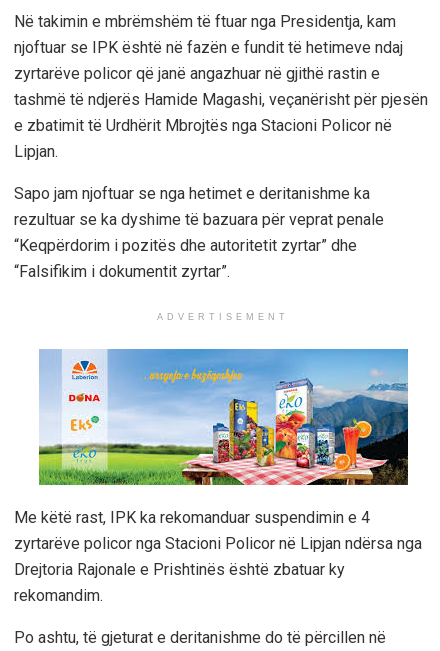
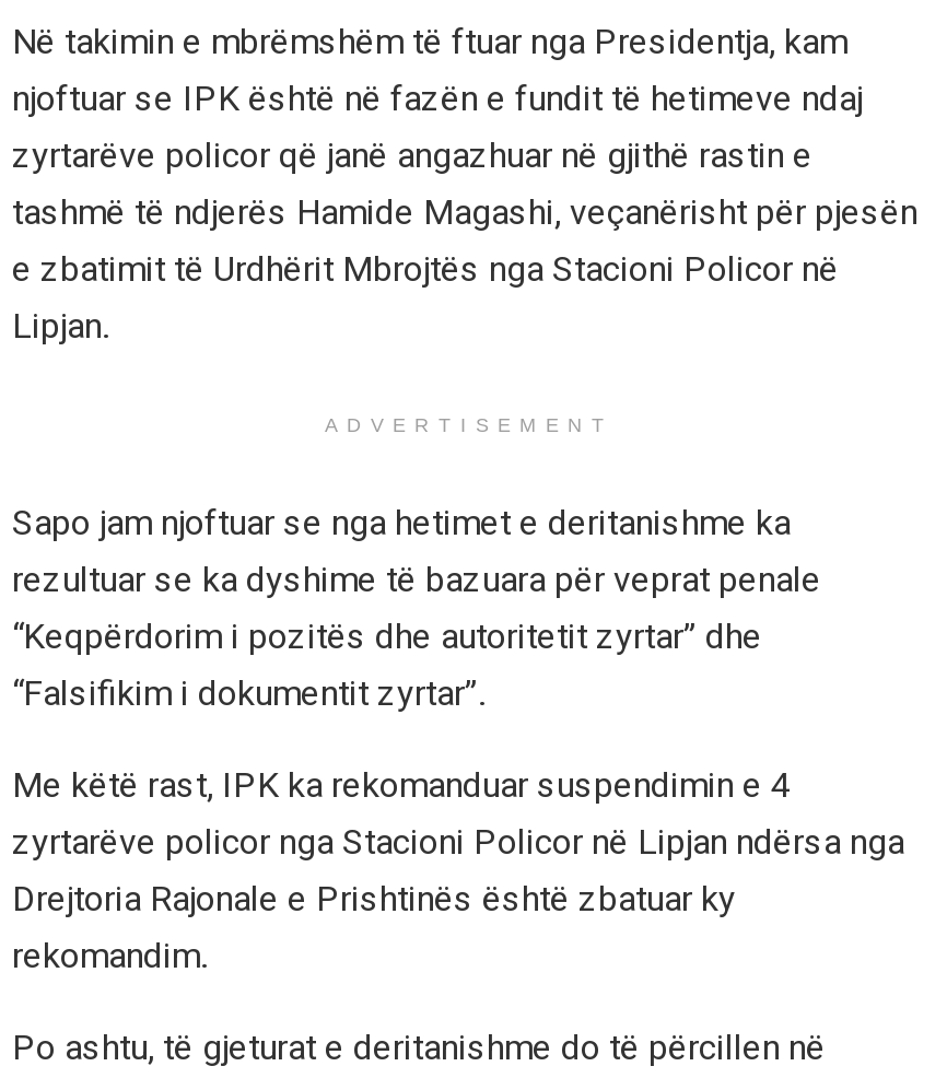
moved [14,184,384,281] -> [12,502,821,714]: Sapo jam njoftuar se nga hetimet e deritanishme ka | rezultuar se ka dyshime të bazuara për veprat penale | “Keqpërdorim i pozitës dhe autoritetit zyrtar” dhe | “Falsifikim i dokumentit zyrtar”.
moved [157,312,289,322] -> [325,415,613,436]: ADVERTISEMENT
[38,348,409,486] [image] -> none

